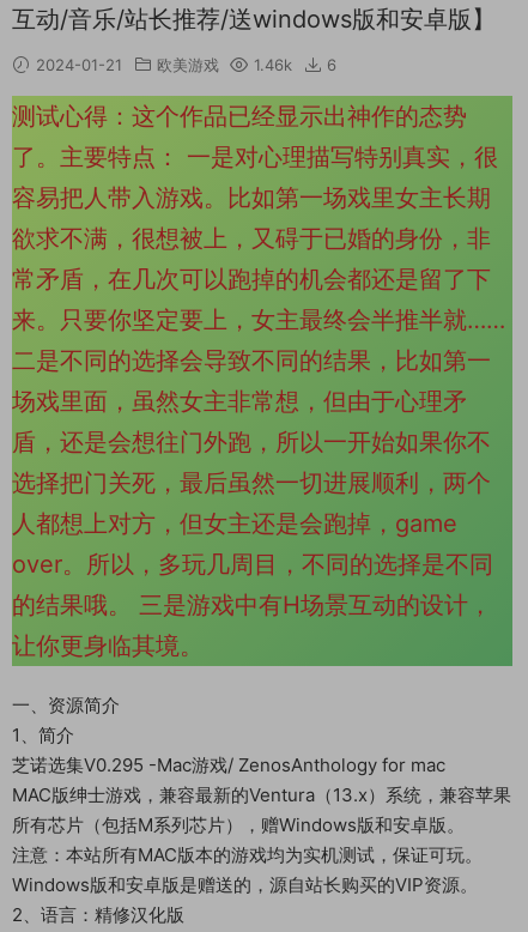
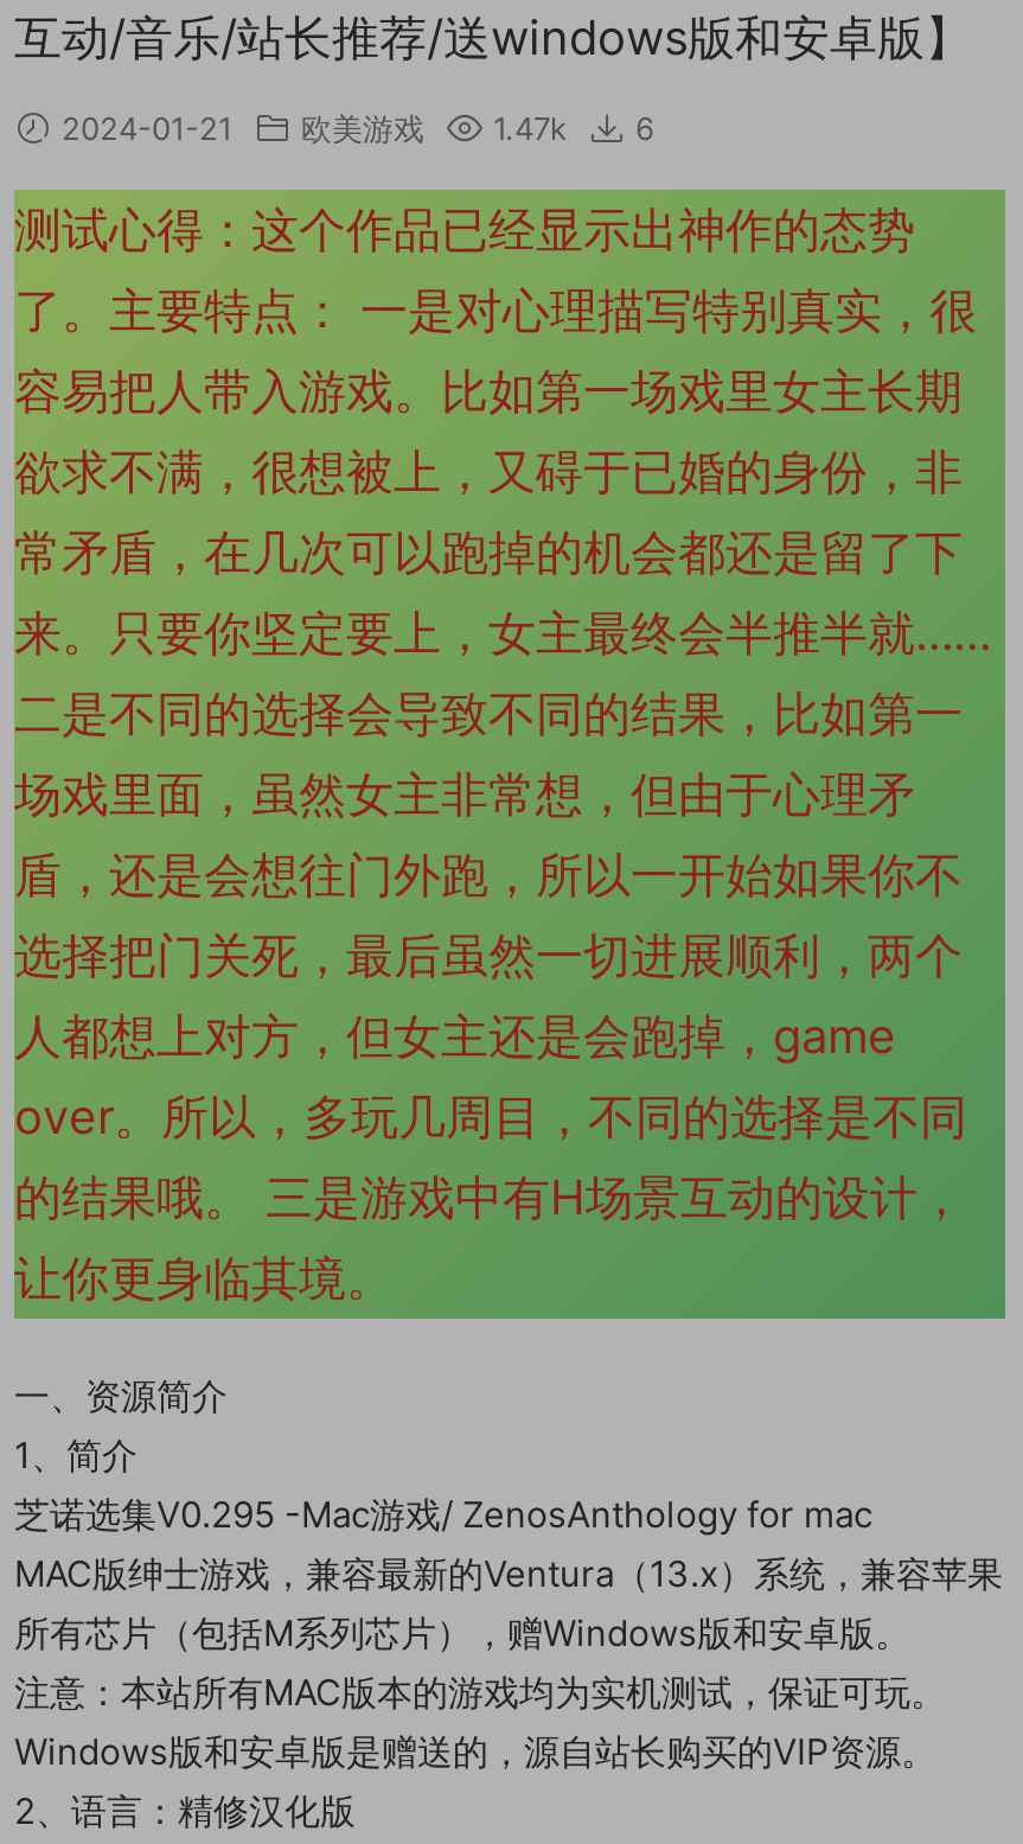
[31,55,336,74] 2024-01-21 欧美游戏 1.46k 6 -> [52,109,654,147] 2024-01-21 欧美游戏 1.47k 6

